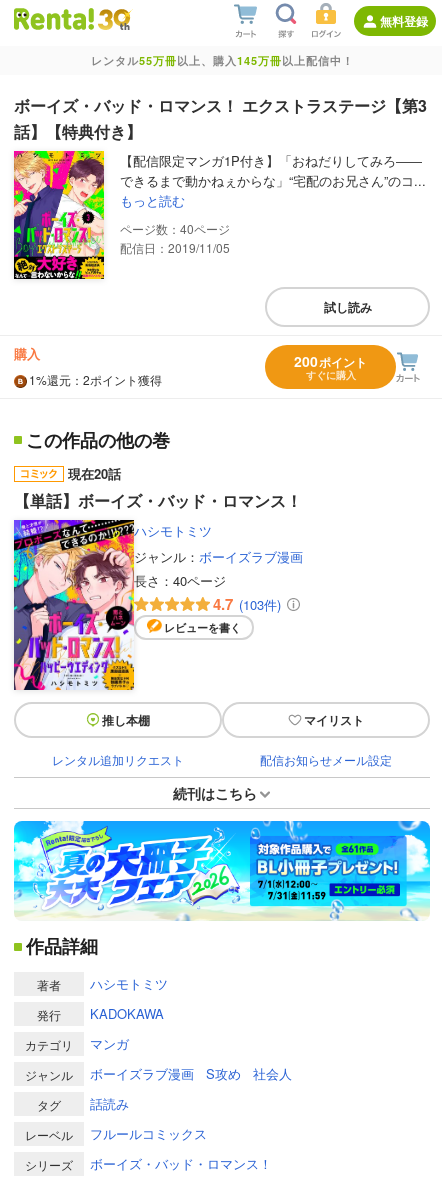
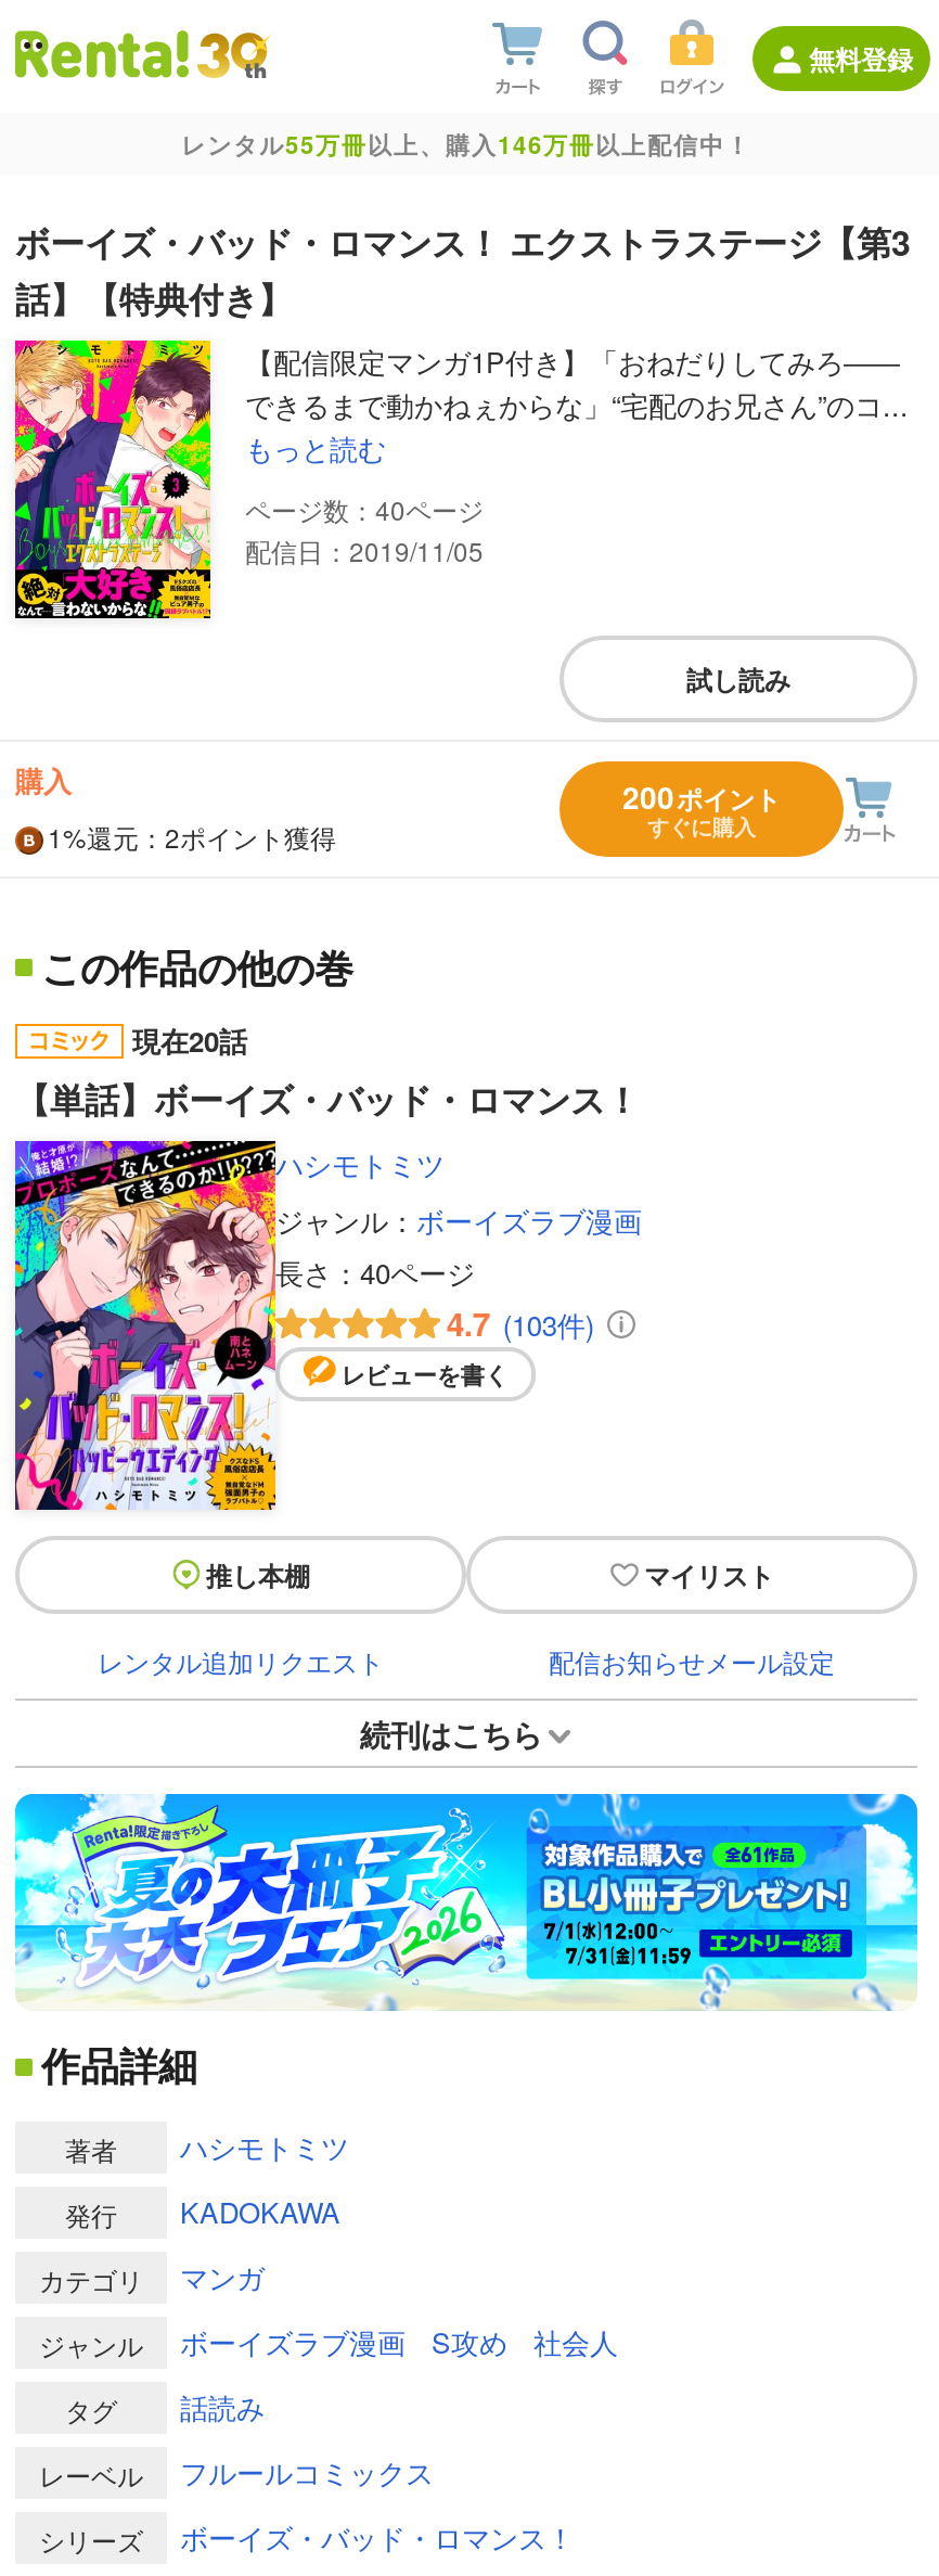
[90,53,353,68] レンタル55万冊以上、購入145万冊以上配信中！ -> [181,128,751,161] レンタル55万冊以上、購入146万冊以上配信中！

